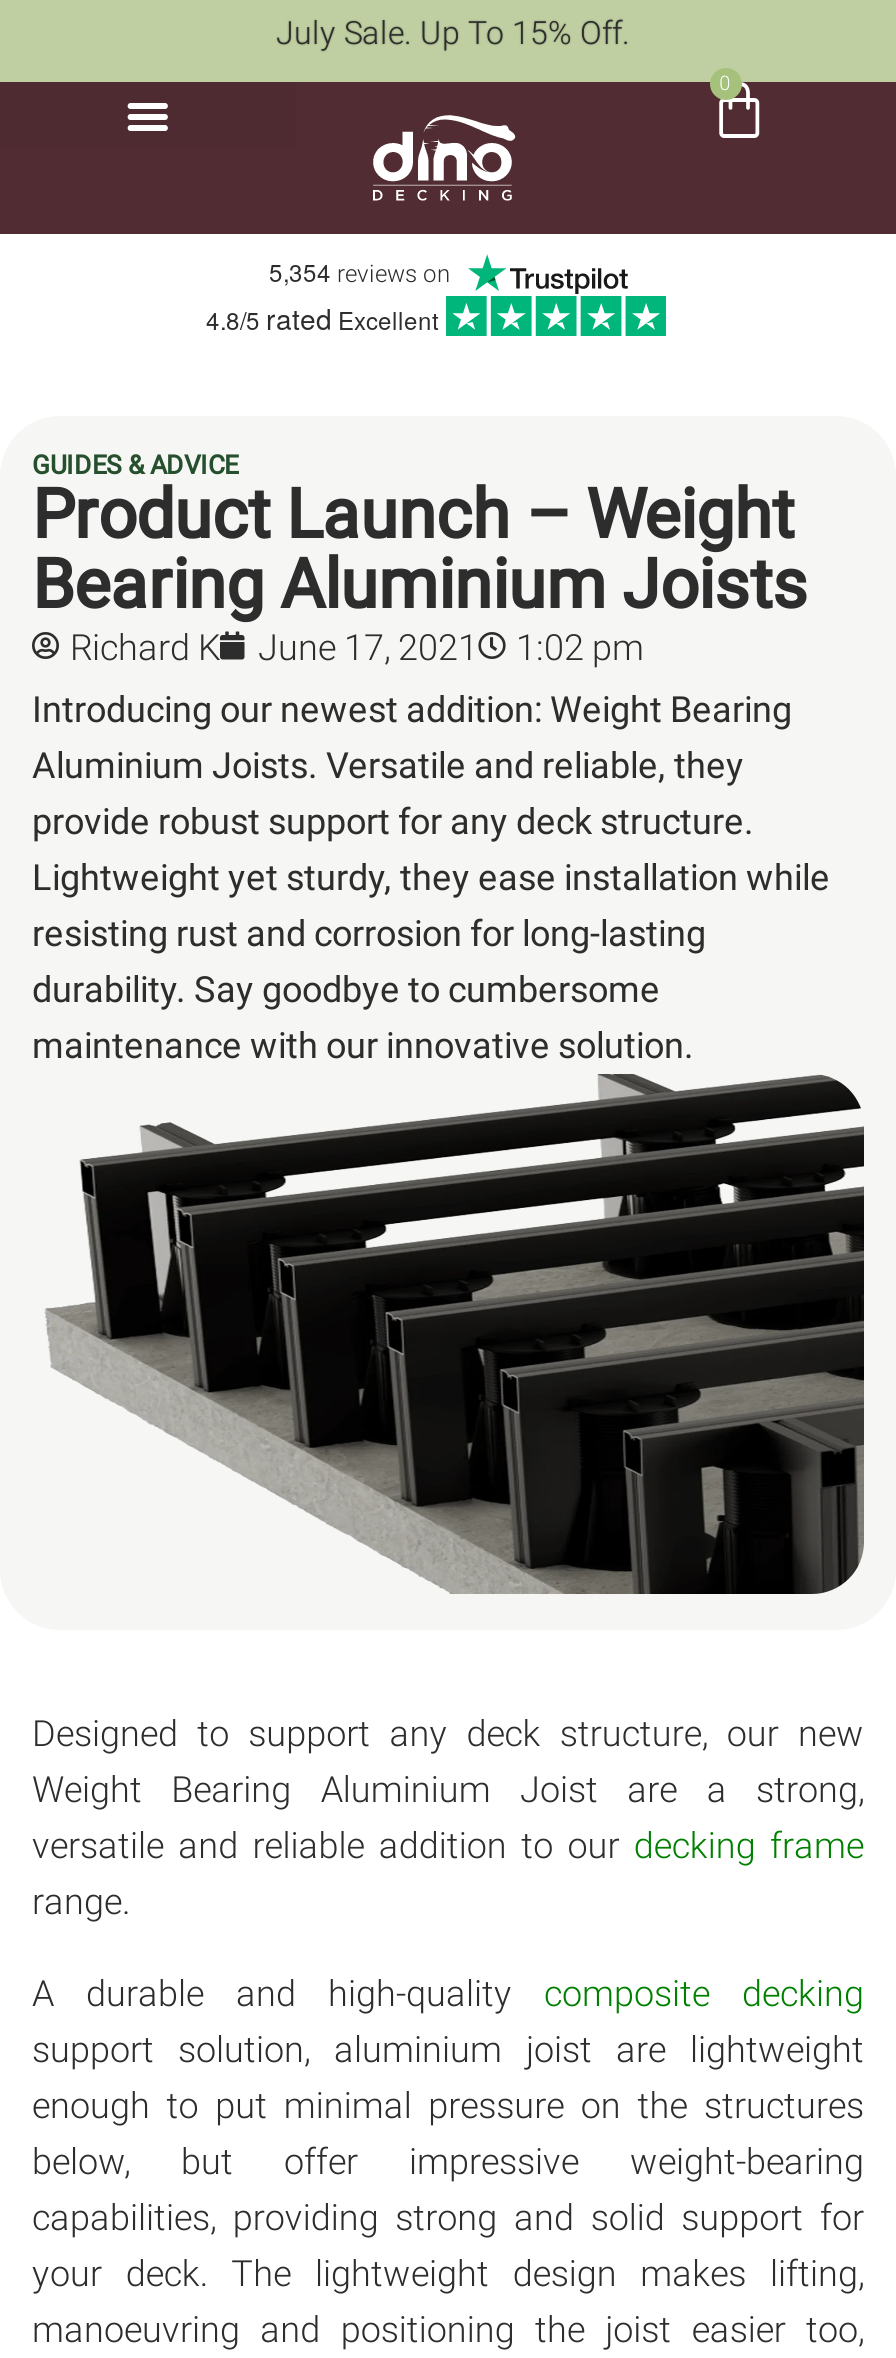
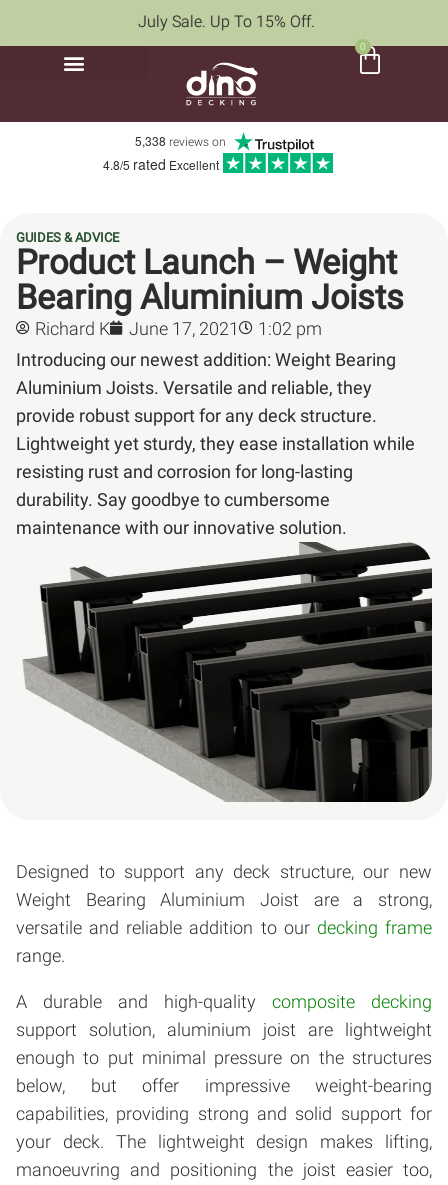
[269,255,451,289] 5,354 reviews on -> [134,132,225,149] 5,338 reviews on

